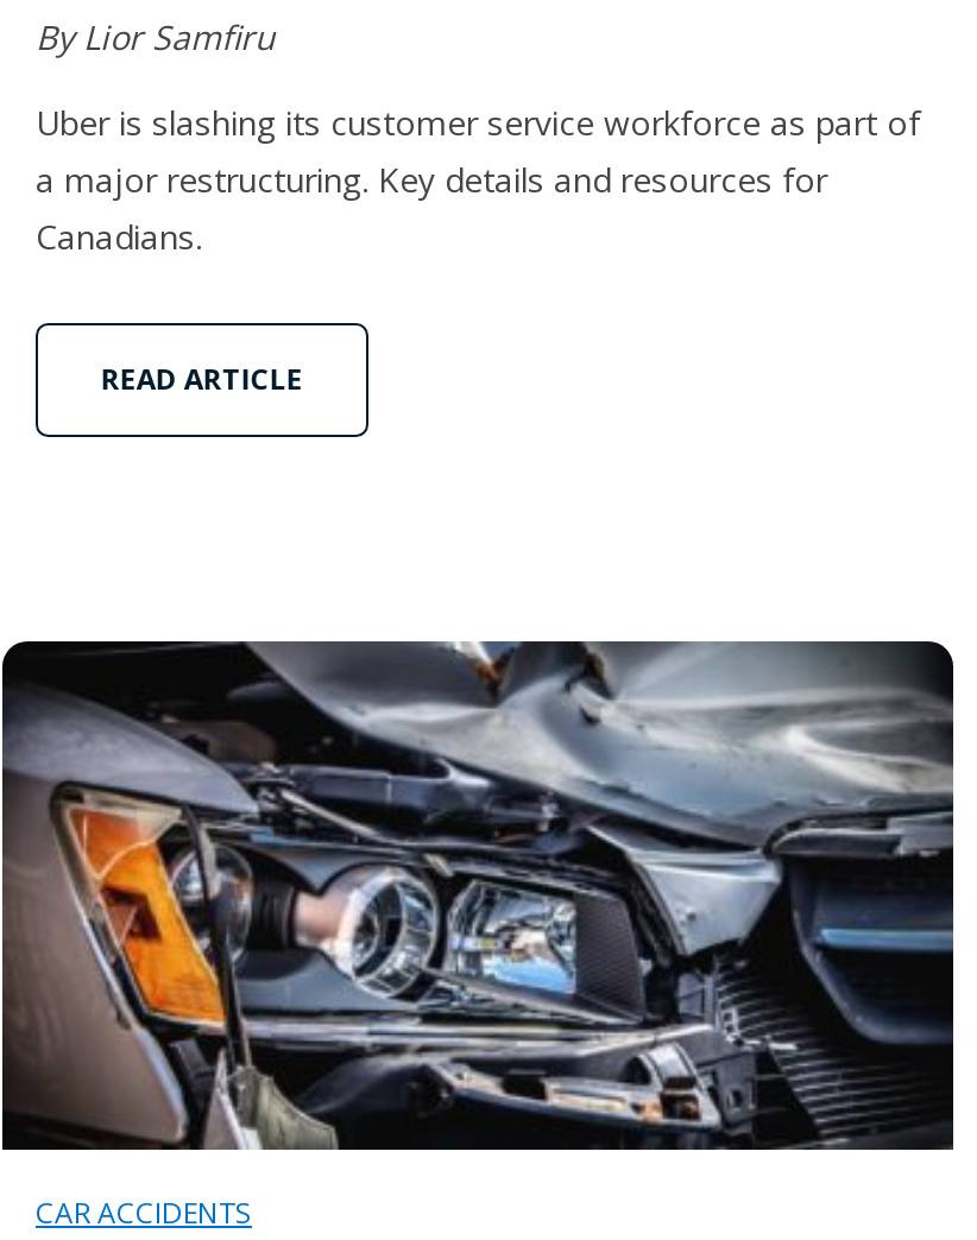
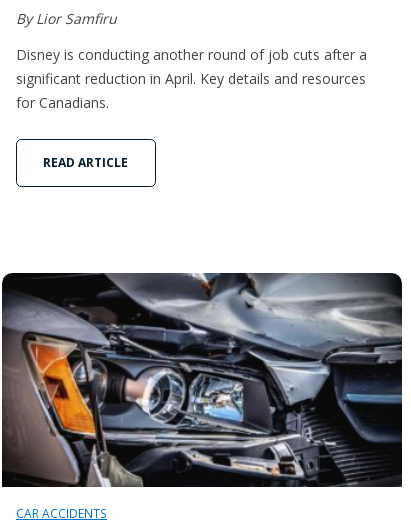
[36,99,920,258] Uber is slashing its customer service workforce as part of | a major restructuring. Key details and resources for | Canadians. -> [16,44,367,111] Disney is conducting another round of job cuts after a | significant reduction in April. Key details and resources | for Canadians.

